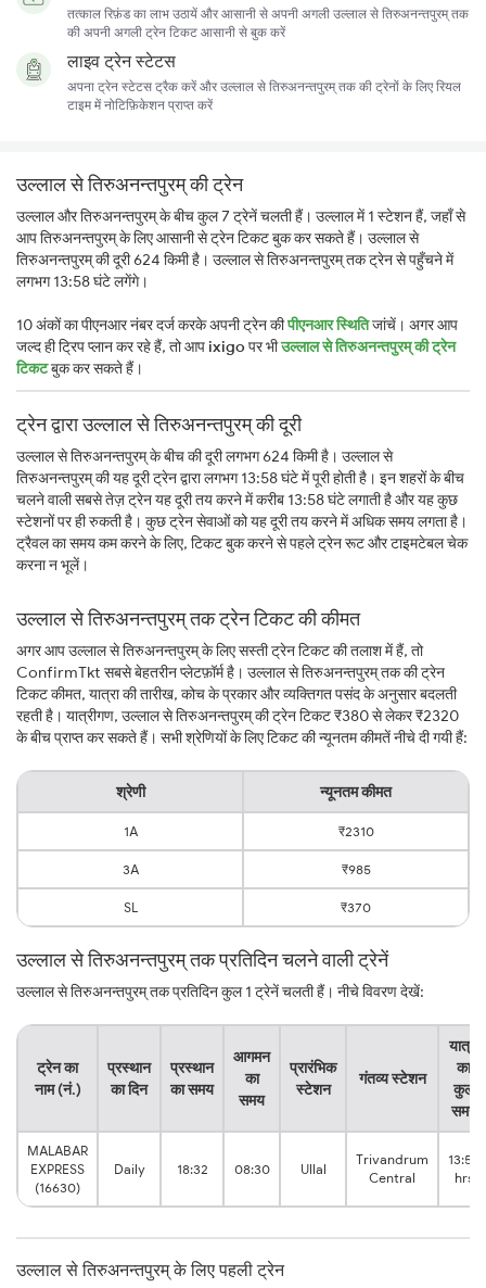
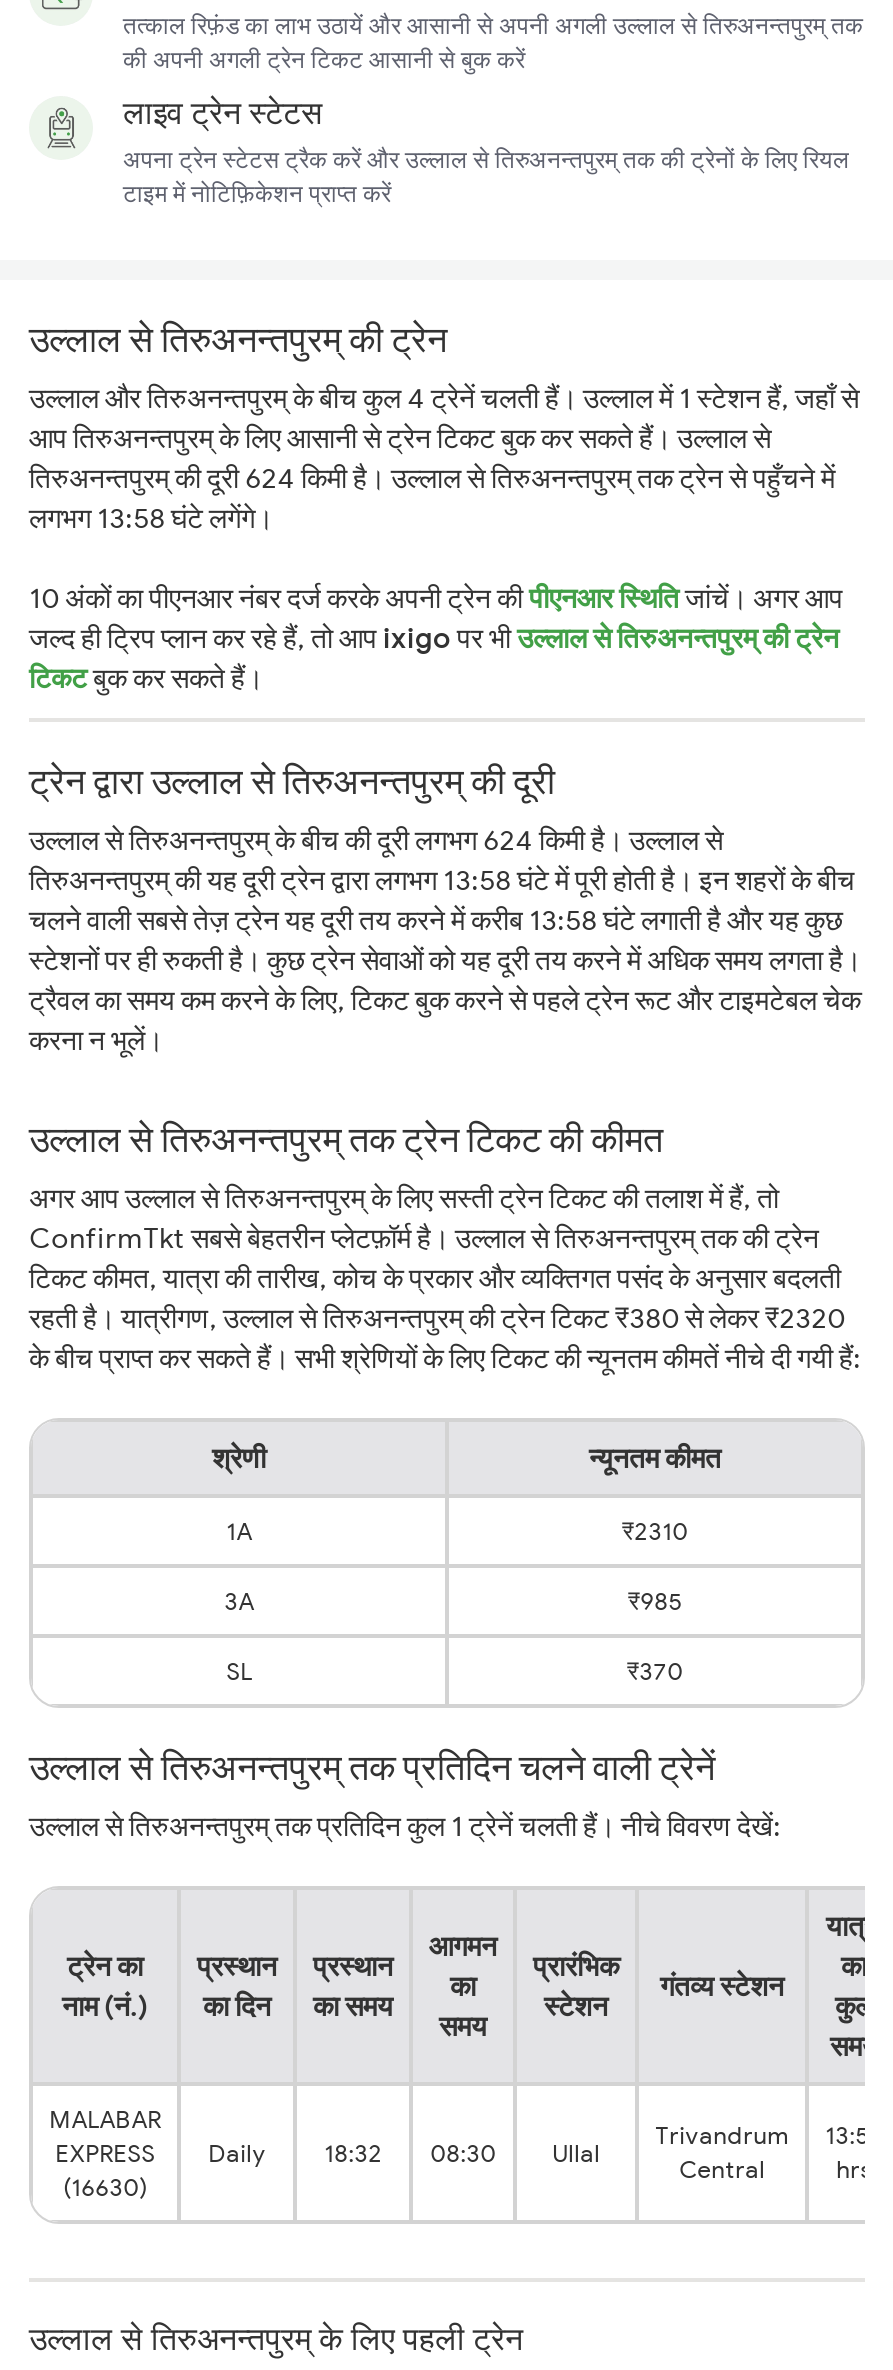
[16,206,465,225] उल्लाल और तिरुअनन्तपुरम् के बीच कुल 7 ट्रेनें चलती हैं। उल्लाल में 1 स्टेशन हैं, जहाँ से -> [29,379,859,415] उल्लाल और तिरुअनन्तपुरम् के बीच कुल 4 ट्रेनें चलती हैं। उल्लाल में 1 स्टेशन हैं, जहाँ से

